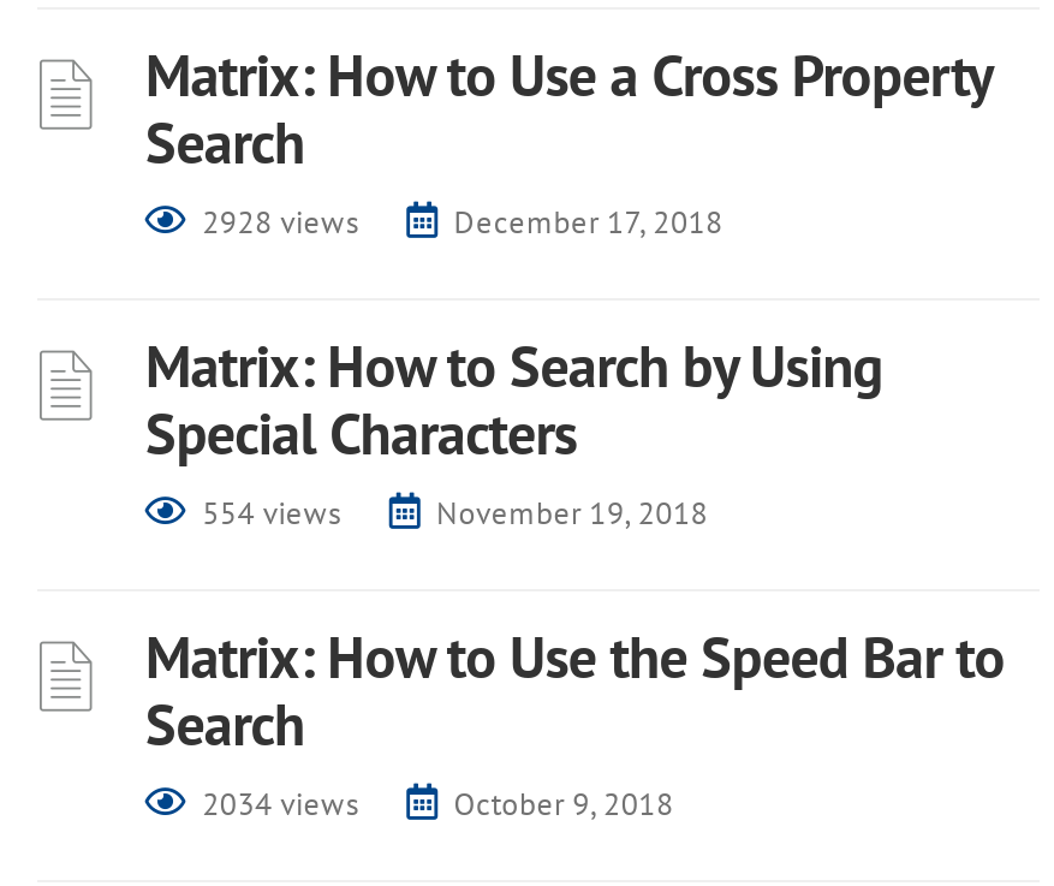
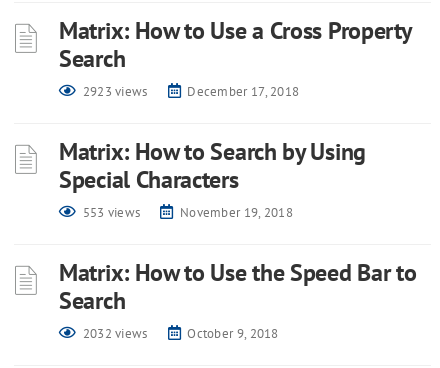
[202,202,358,243] 2928 views -> [83,83,148,100] 2923 views
[202,493,341,534] 554 views -> [83,204,140,221] 553 views
[202,784,358,825] 2034 views -> [83,325,148,342] 2032 views

